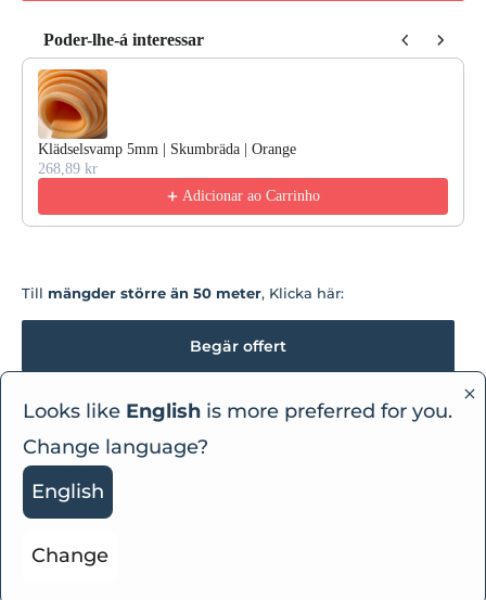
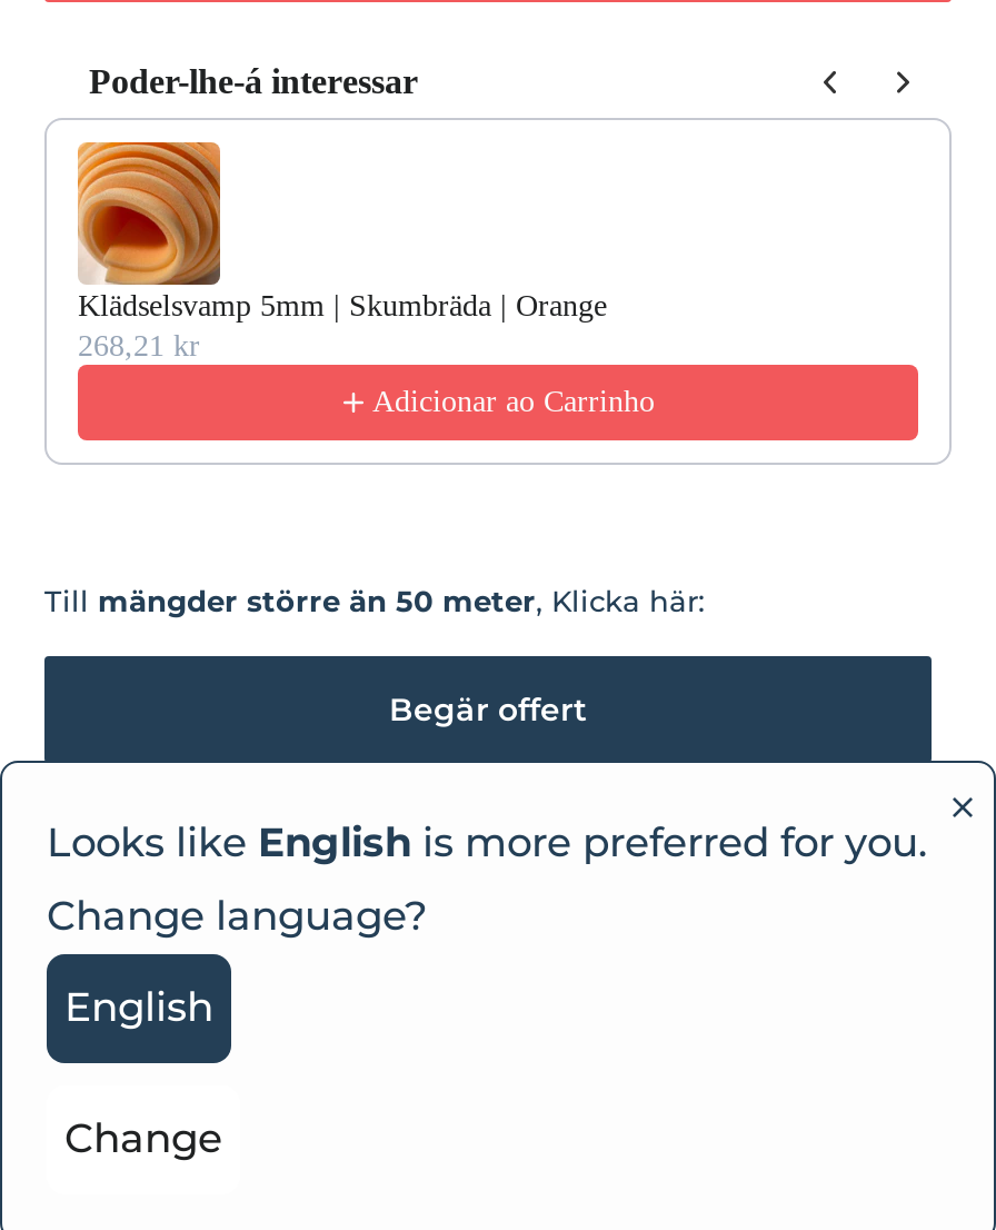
[38,161,98,177] 268,89 kr -> [78,330,200,364] 268,21 kr

